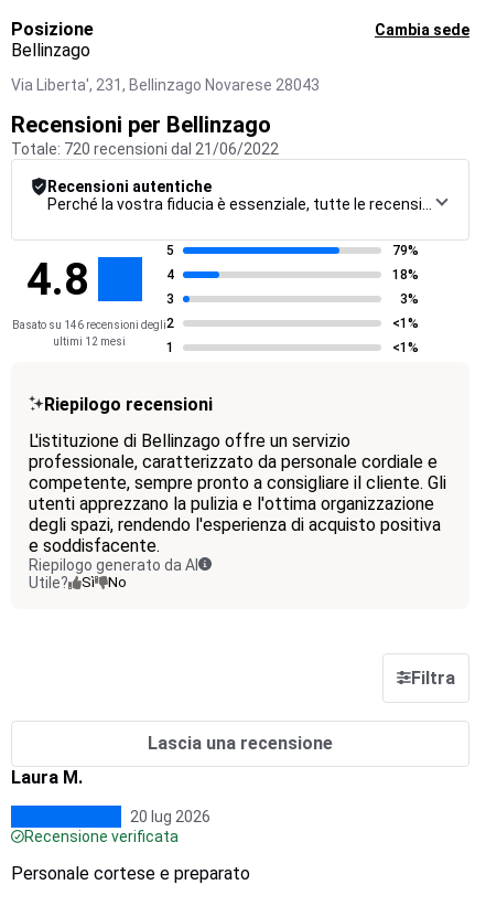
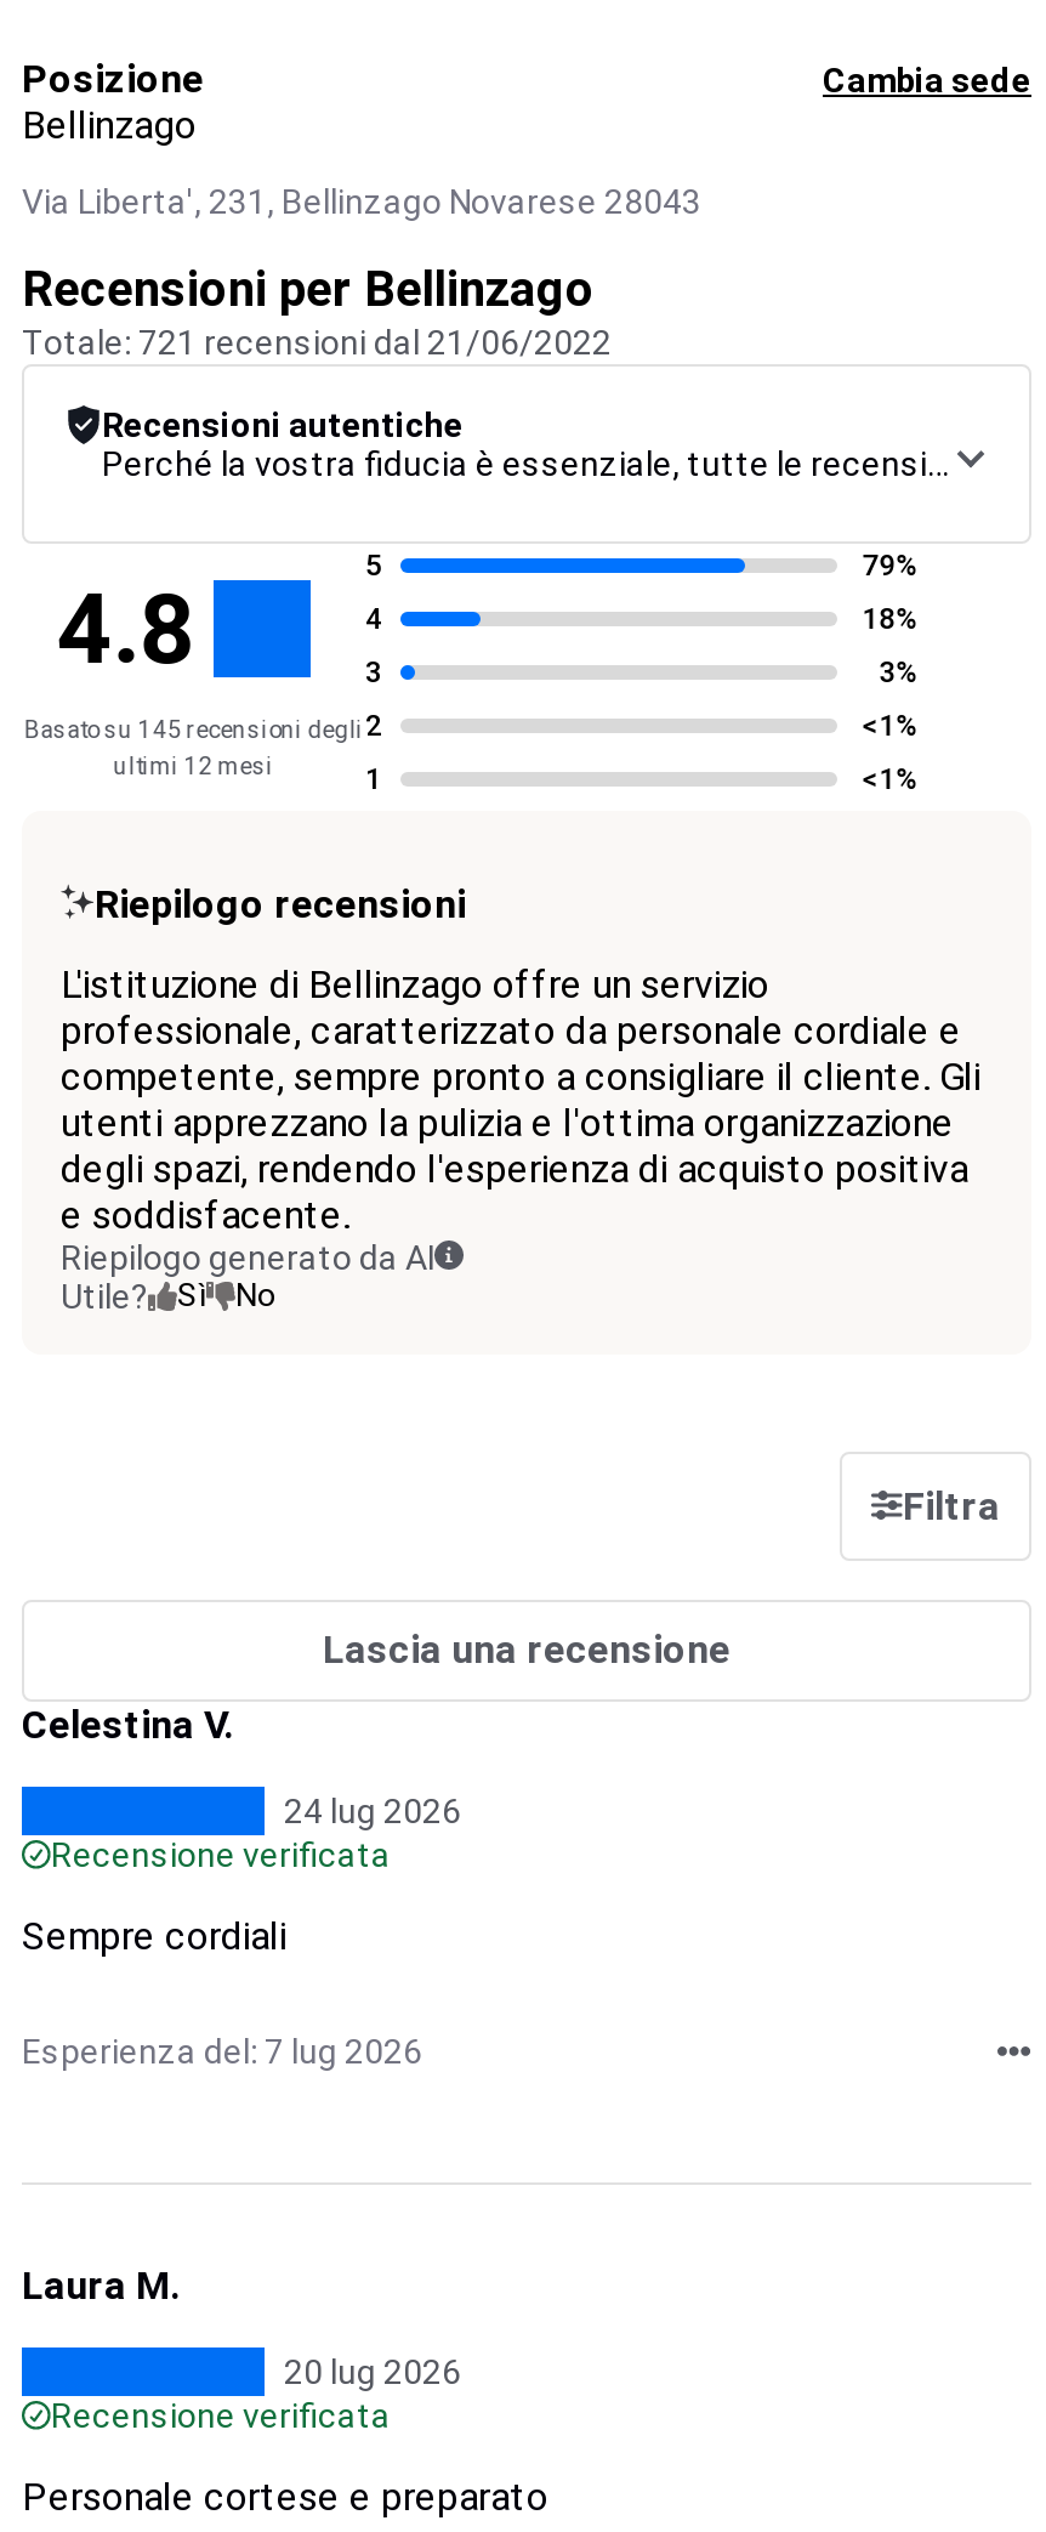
[11,140,279,158] Totale: 720 recensioni dal 21/06/2022 -> [22,323,612,362] Totale: 721 recensioni dal 21/06/2022
[12,318,166,331] Basato su 146 recensioni degli -> [24,715,363,742] Basato su 145 recensioni degli
none -> [22,1701,461,2070] Celestina V. | 24 lug 2026 | Recensione verificata | Sempre cordiali | Esperienza del: 7 lug 2026

